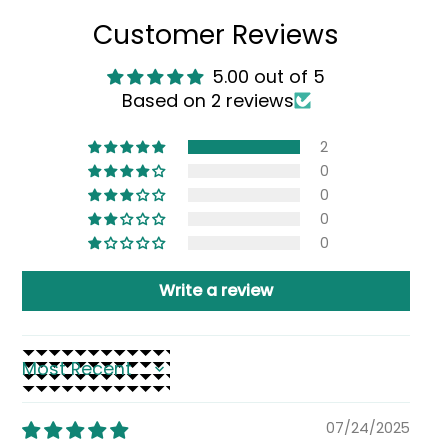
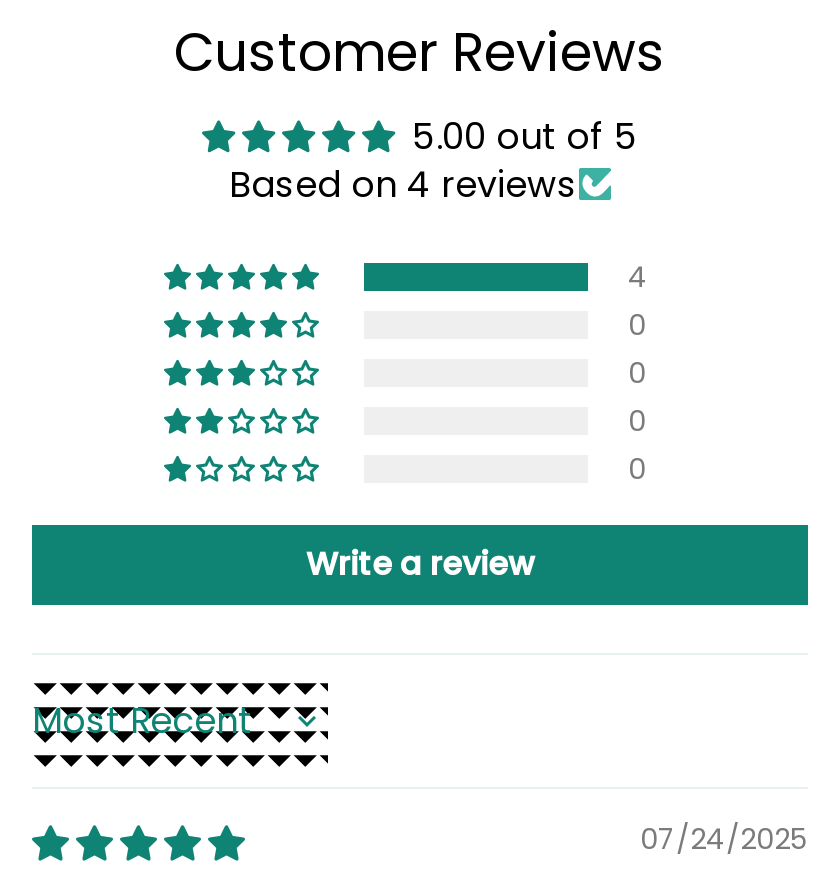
[121,88,293,113] Based on 2 reviews -> [229,159,577,209] Based on 4 reviews
[320,137,328,157] 2 -> [628,257,648,297] 4

